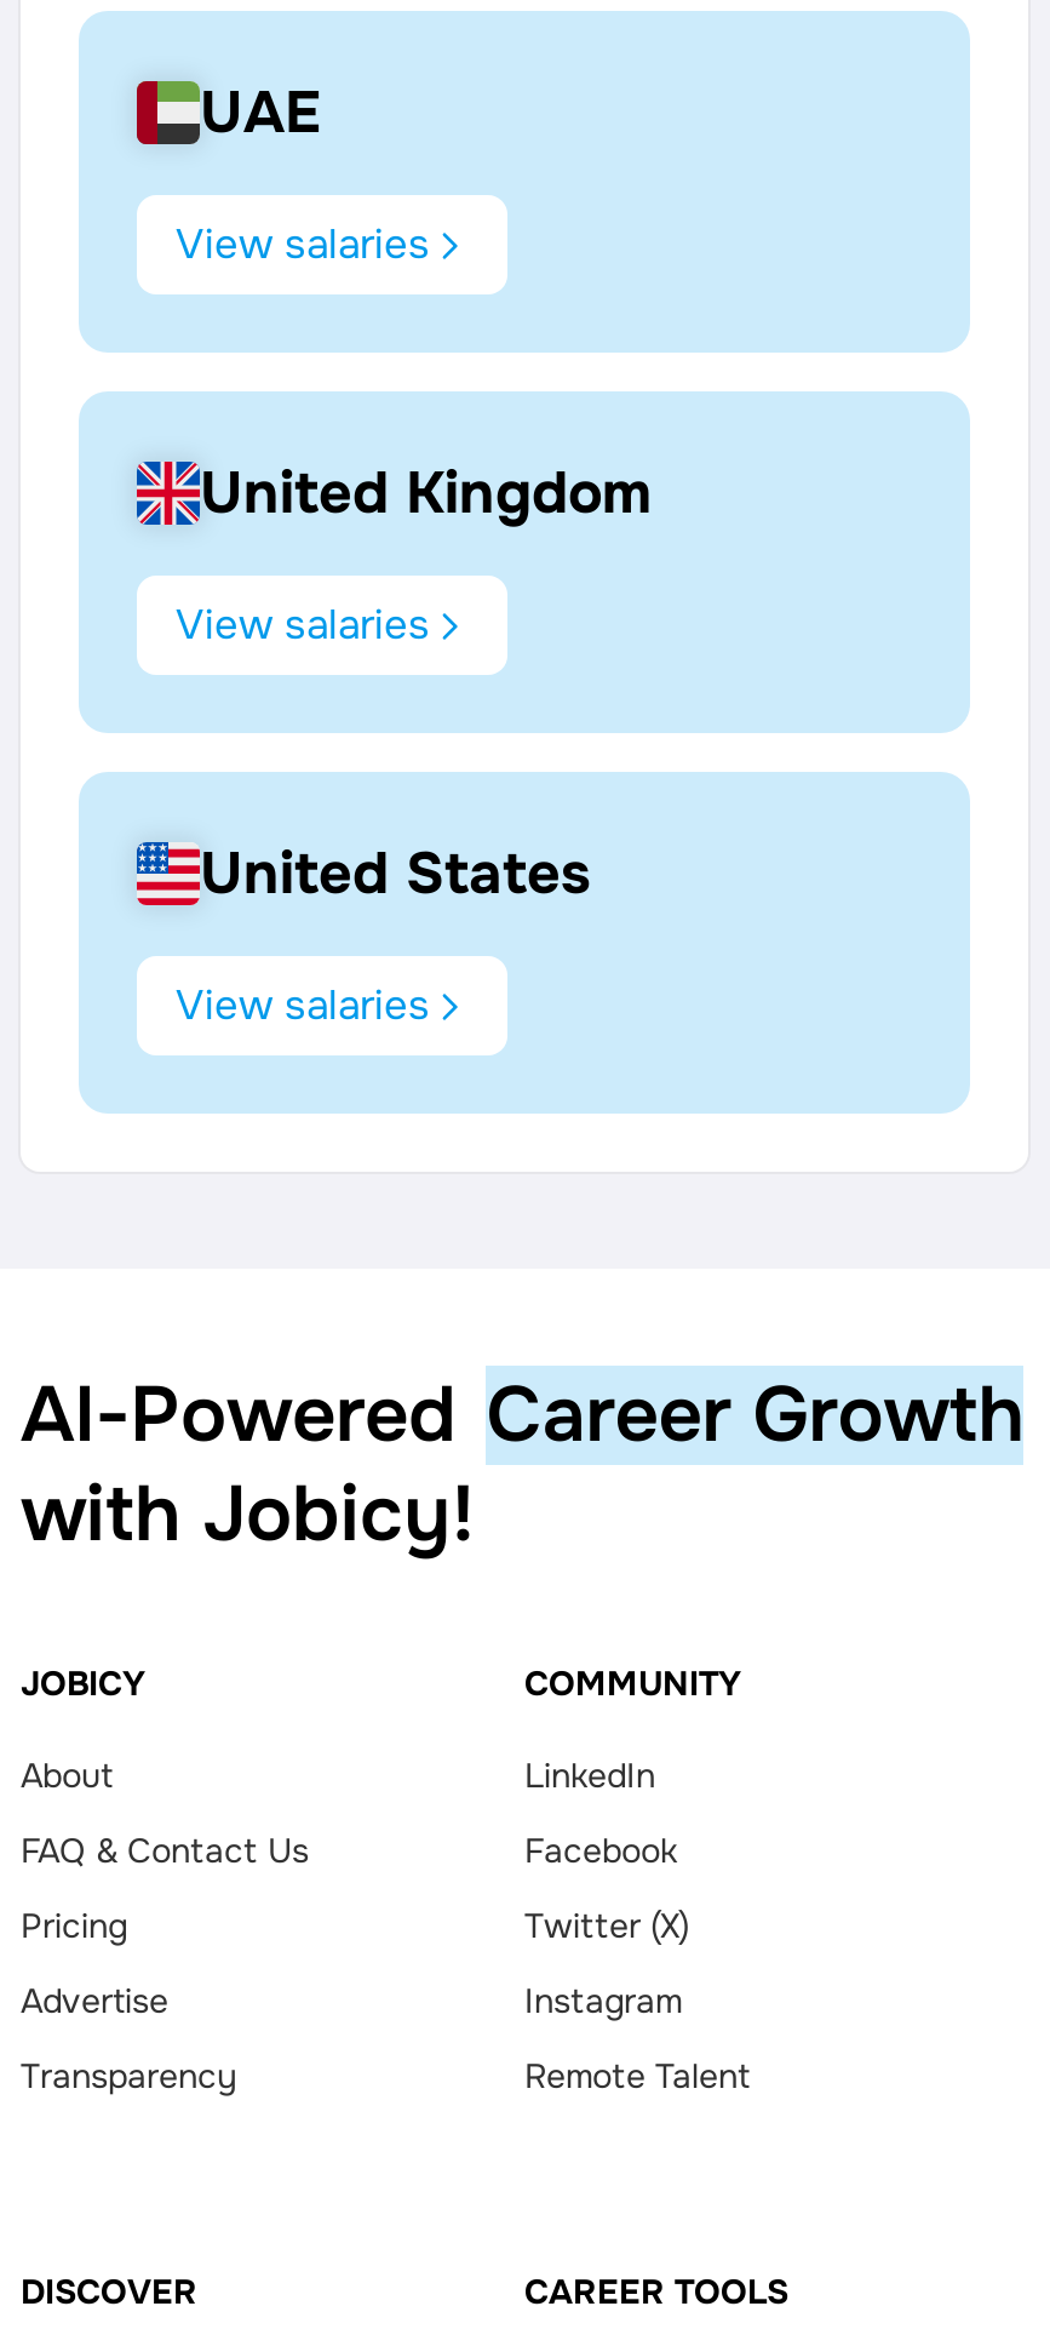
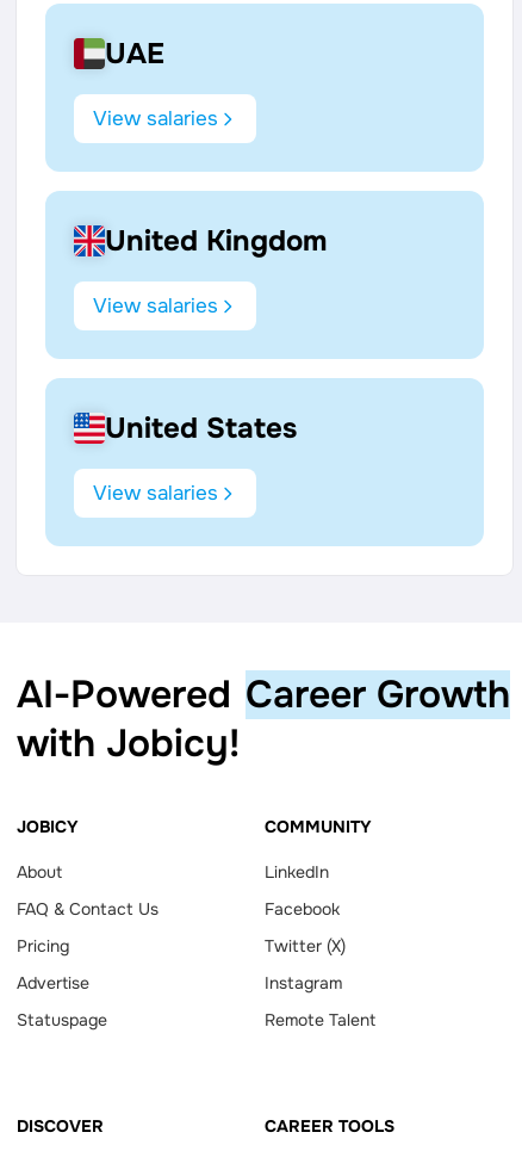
[21,2054,236,2098] Transparency -> [17,1009,107,1031] Statuspage

